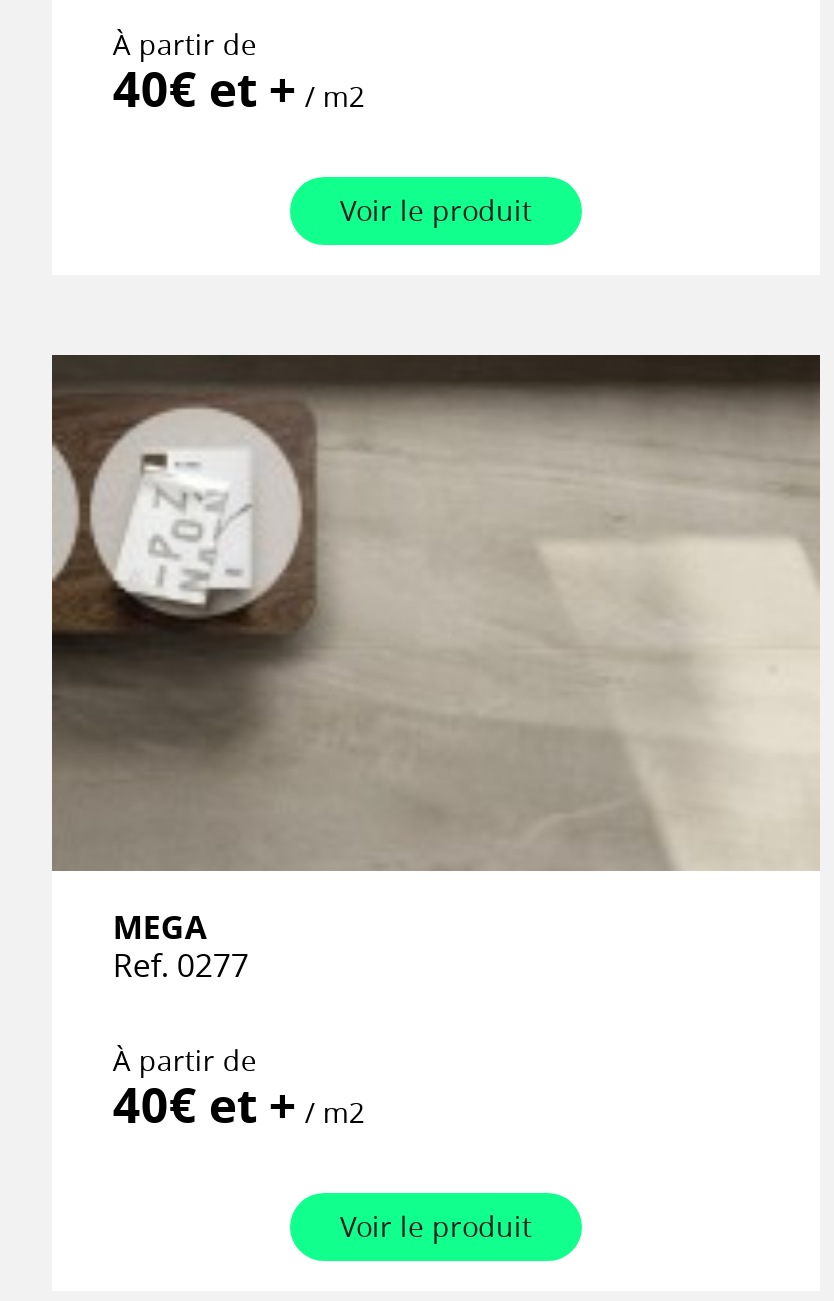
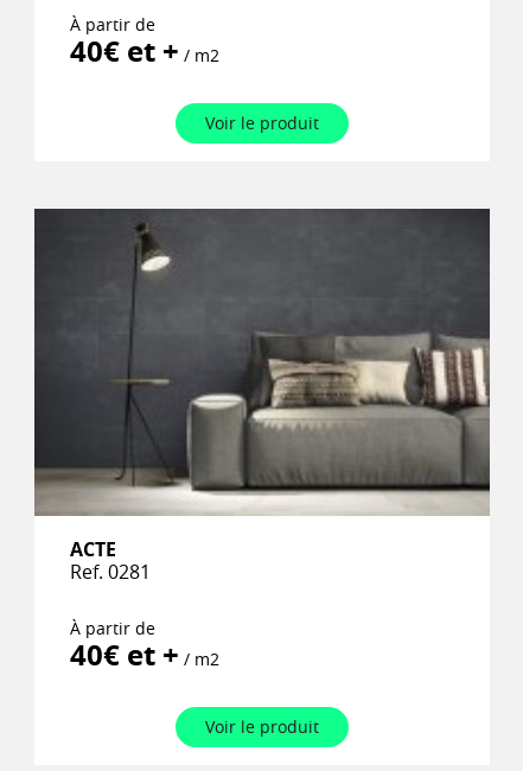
[52,354,820,988] [image] | MEGA | Ref. 0277 -> [34,209,491,585] [image] | ACTE | Ref. 0281

